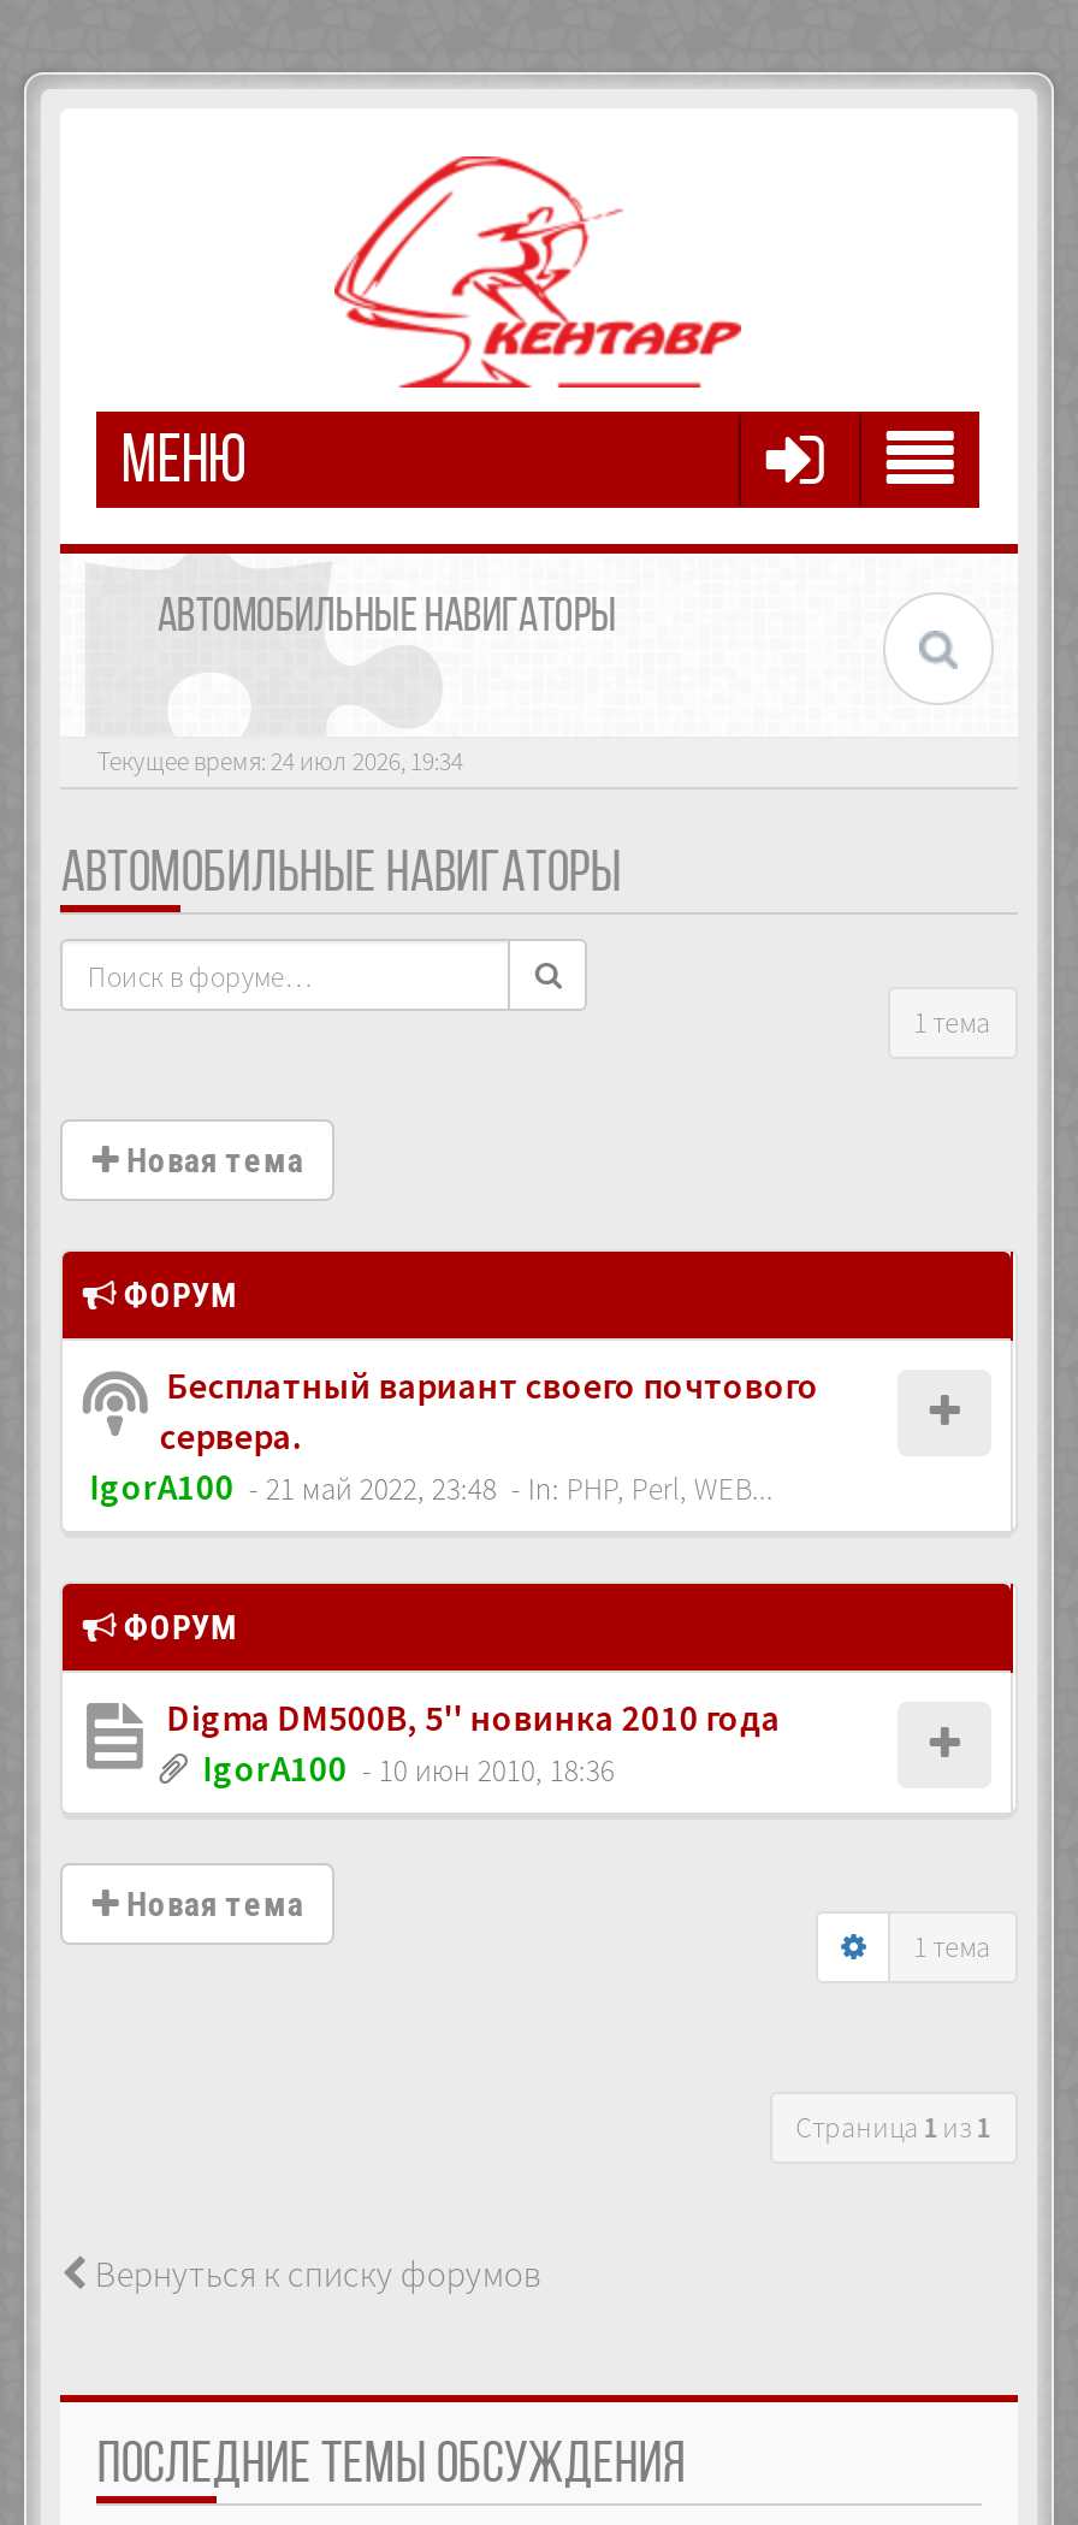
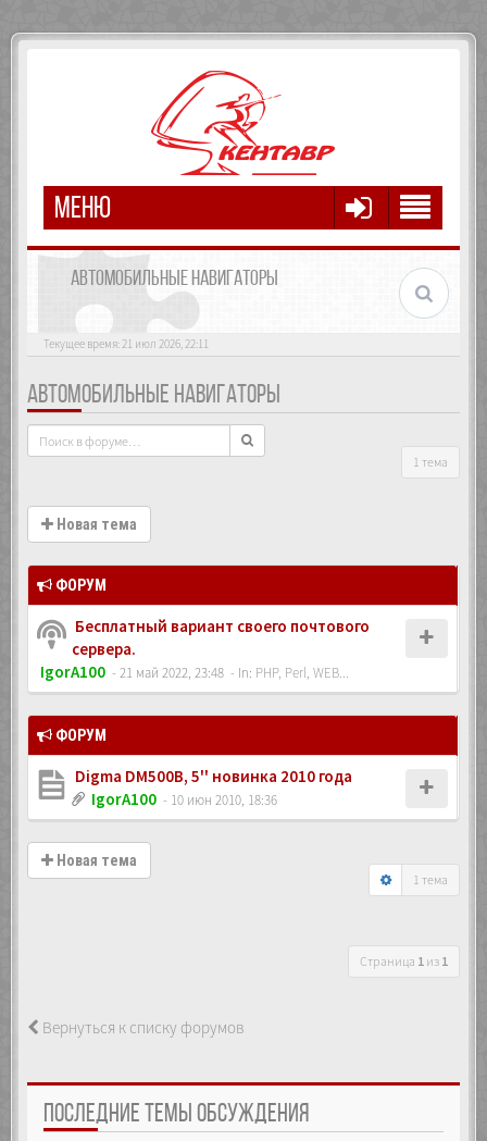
[97,744,463,777] Текущее время: 24 июл 2026, 19:34 -> [44,336,209,351] Текущее время: 21 июл 2026, 22:11

